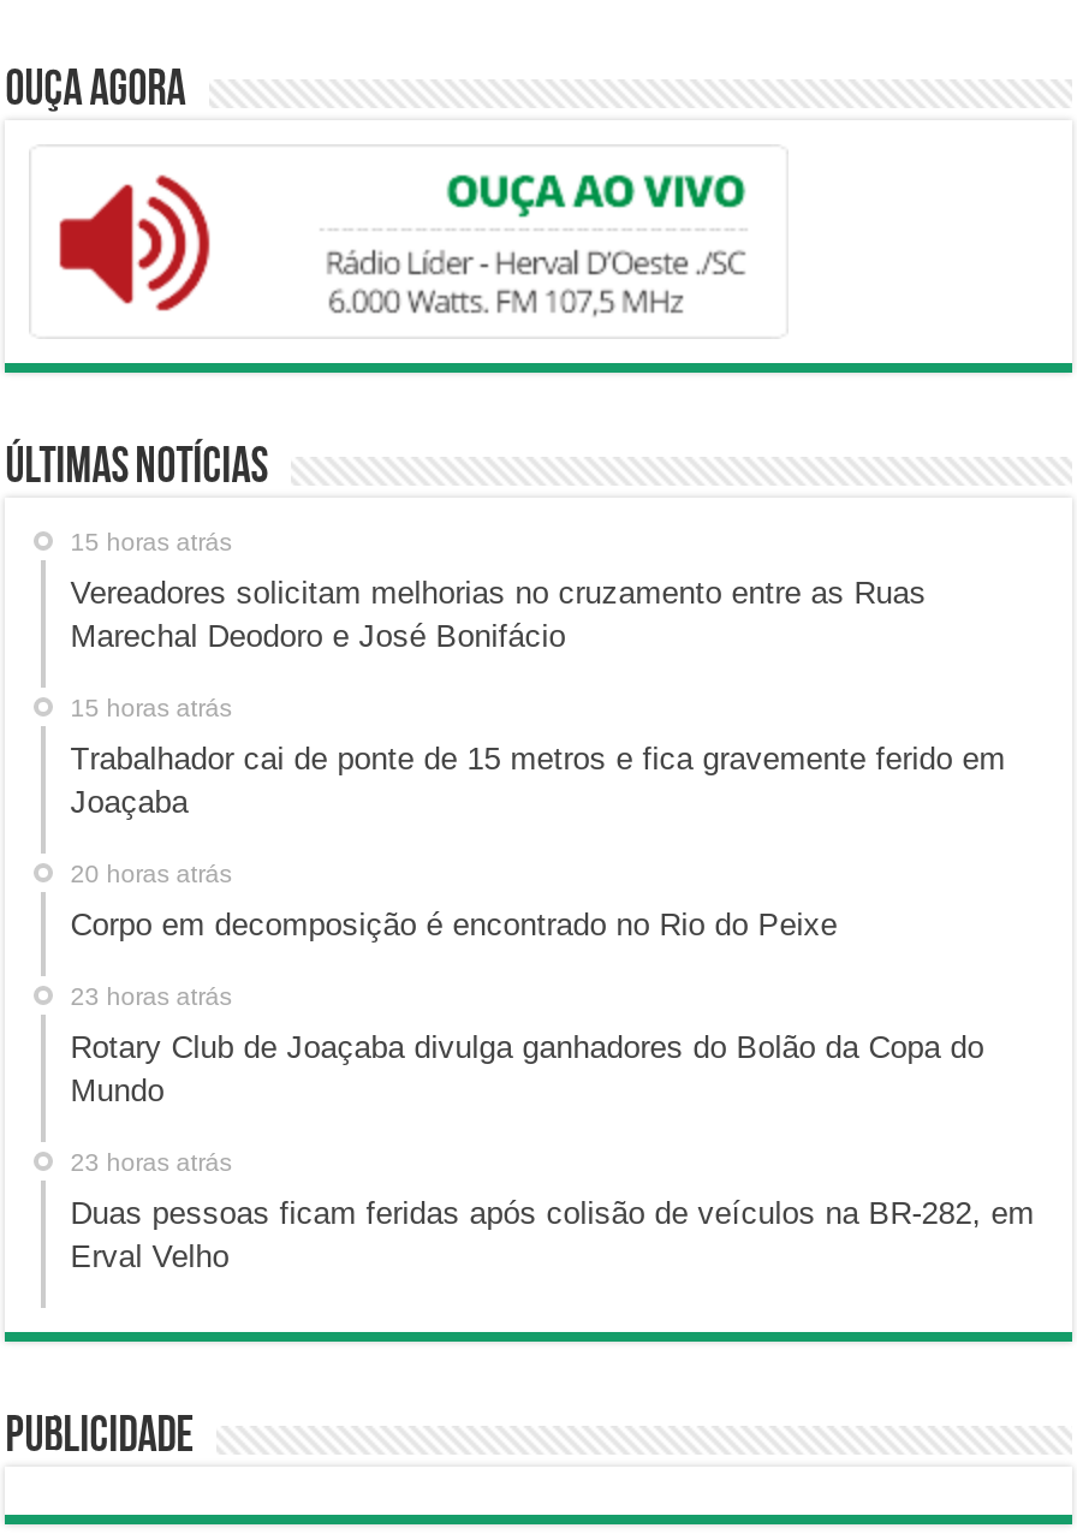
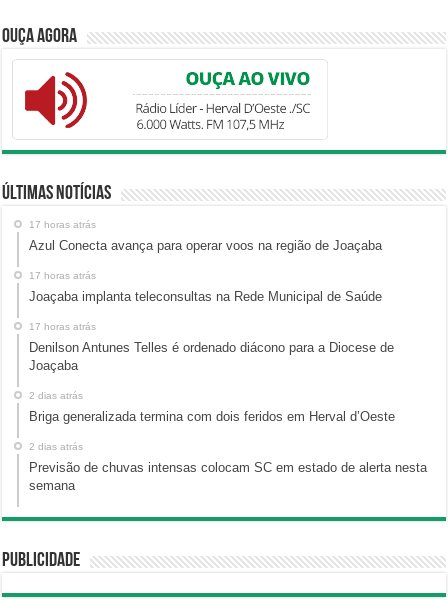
[70,530,1005,777] 15 horas atrás | Vereadores solicitam melhorias no cruzamento entre as Ruas | Marechal Deodoro e José Bonifácio | 15 horas atrás | Trabalhador cai de ponte de 15 metros e fica gravemente ferido em -> [29,219,394,355] 17 horas atrás | Azul Conecta avança para operar voos na região de Joaçaba | 17 horas atrás | Joaçaba implanta teleconsultas na Rede Municipal de Saúde | 17 horas atrás | Denilson Antunes Telles é ordenado diácono para a Diocese de
moved [70,785,188,821] -> [29,358,78,373]: Joaçaba
[70,861,1034,1275] 20 horas atrás | Corpo em decomposição é encontrado no Rio do Peixe | 23 horas atrás | Rotary Club de Joaçaba divulga ganhadores do Bolão da Copa do | Mundo | 23 horas atrás | Duas pessoas ficam feridas após colisão de veículos na BR-282, em | Erval Velho -> [29,390,427,493] 2 dias atrás | Briga generalizada termina com dois feridos em Herval d’Oeste | 2 dias atrás | Previsão de chuvas intensas colocam SC em estado de alerta nesta | semana

